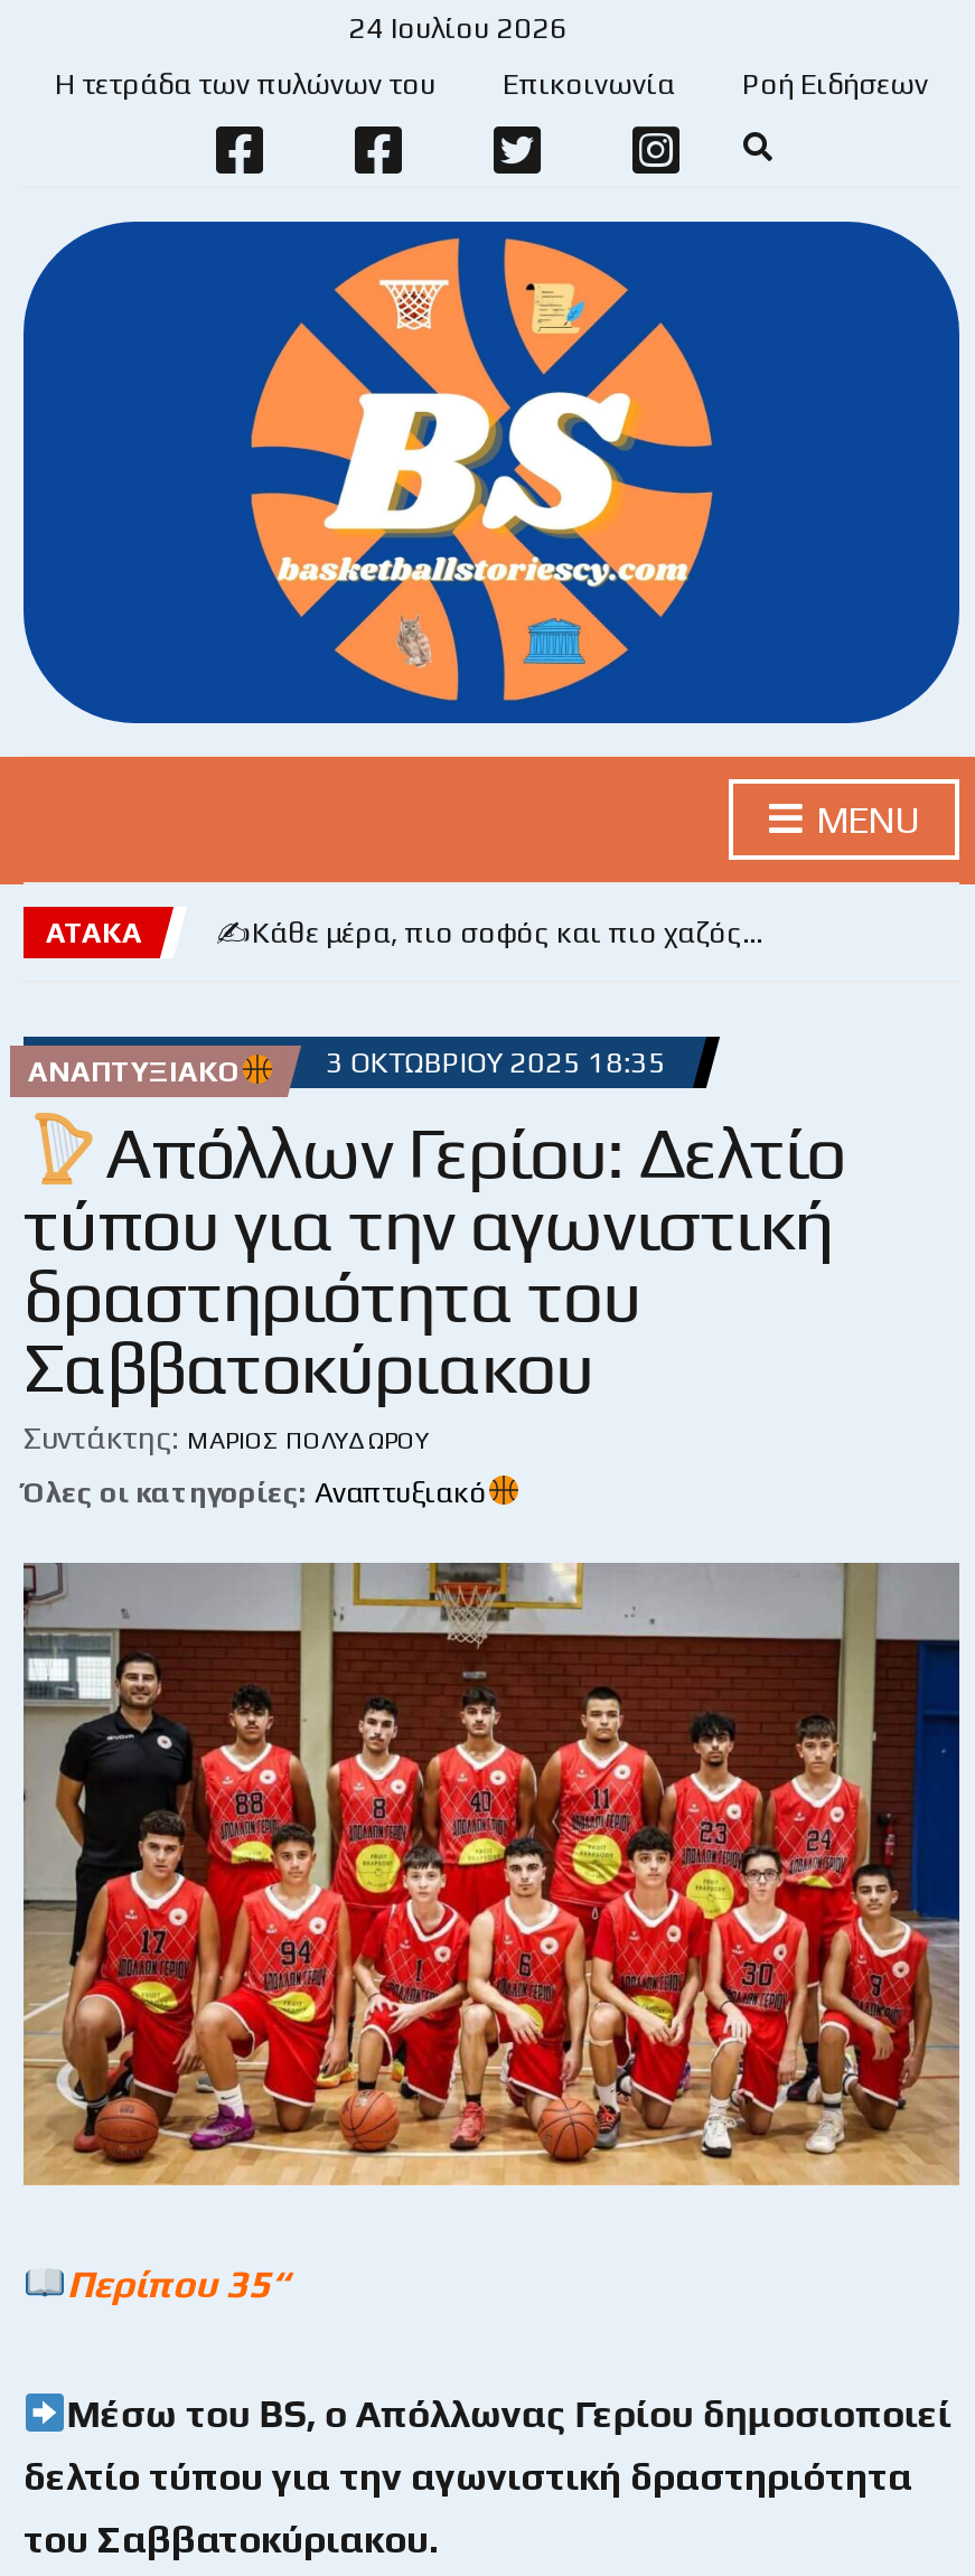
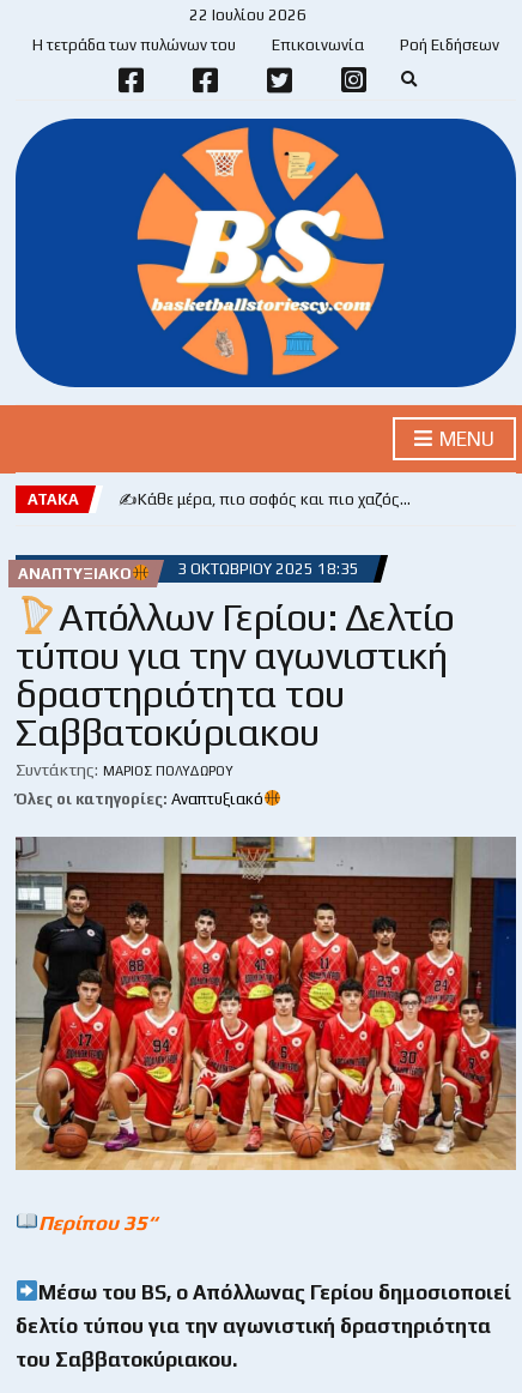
[348,11,568,45] 24 Ιουλίου 2026 -> [189,6,306,24] 22 Ιουλίου 2026

